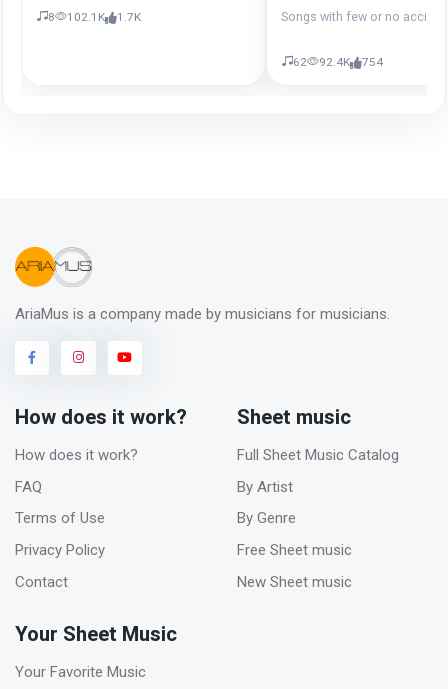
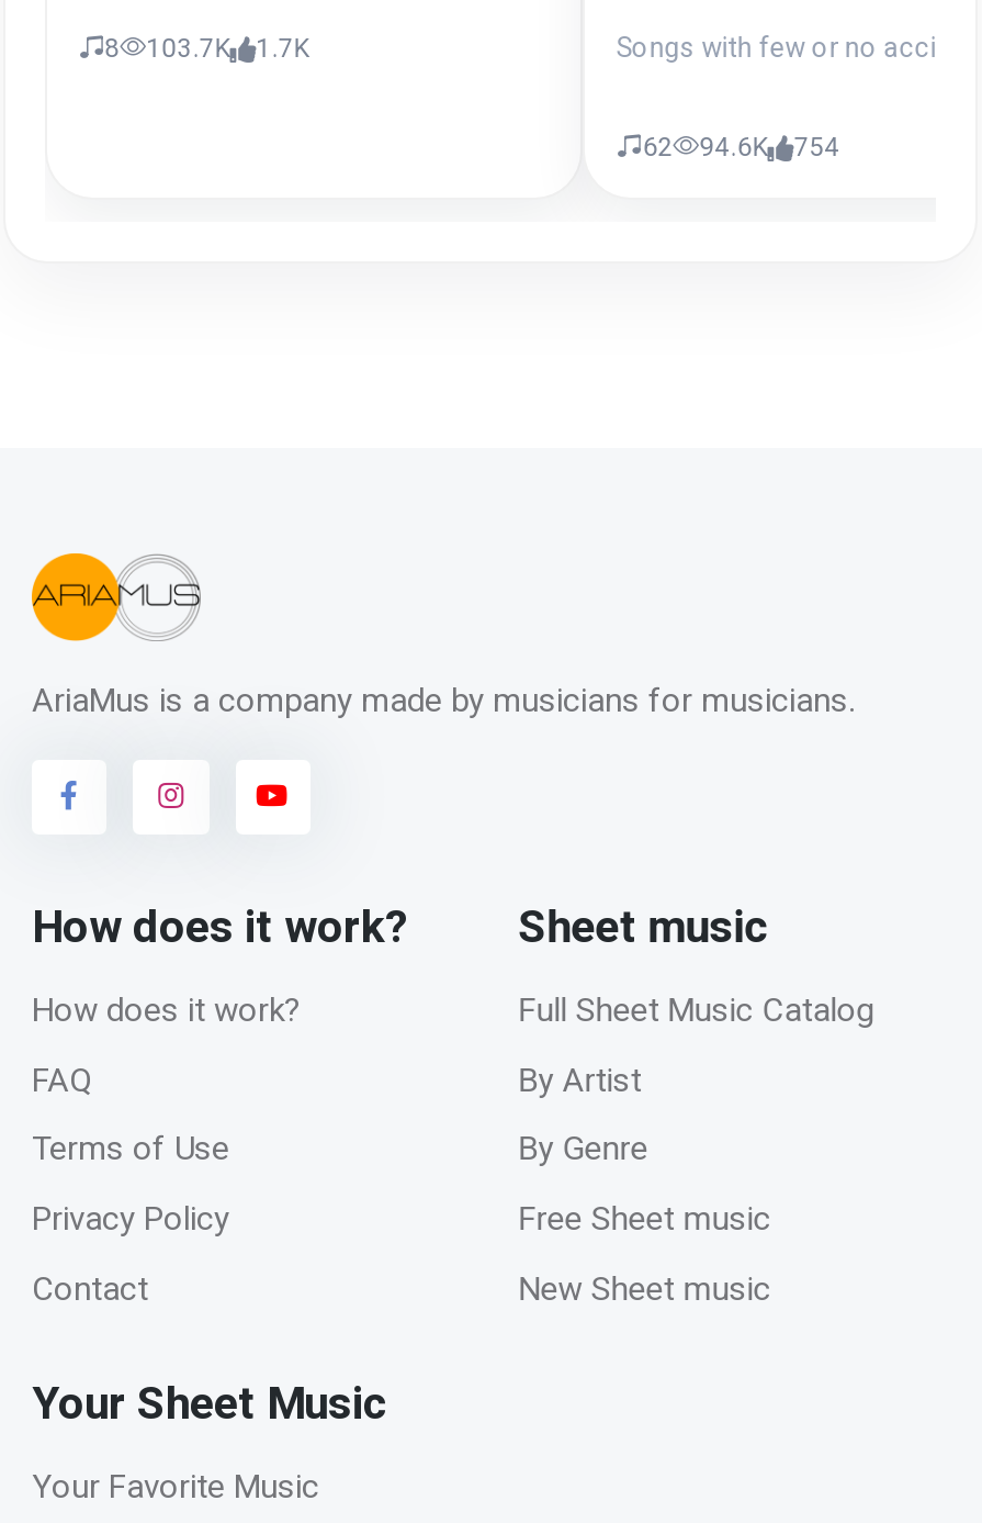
[48,10,141,24] 8 102.1K 1.7K -> [105,33,309,64] 8 103.7K 1.7K
[293,55,383,69] 62 92.4K 754 -> [642,132,840,163] 62 94.6K 754

